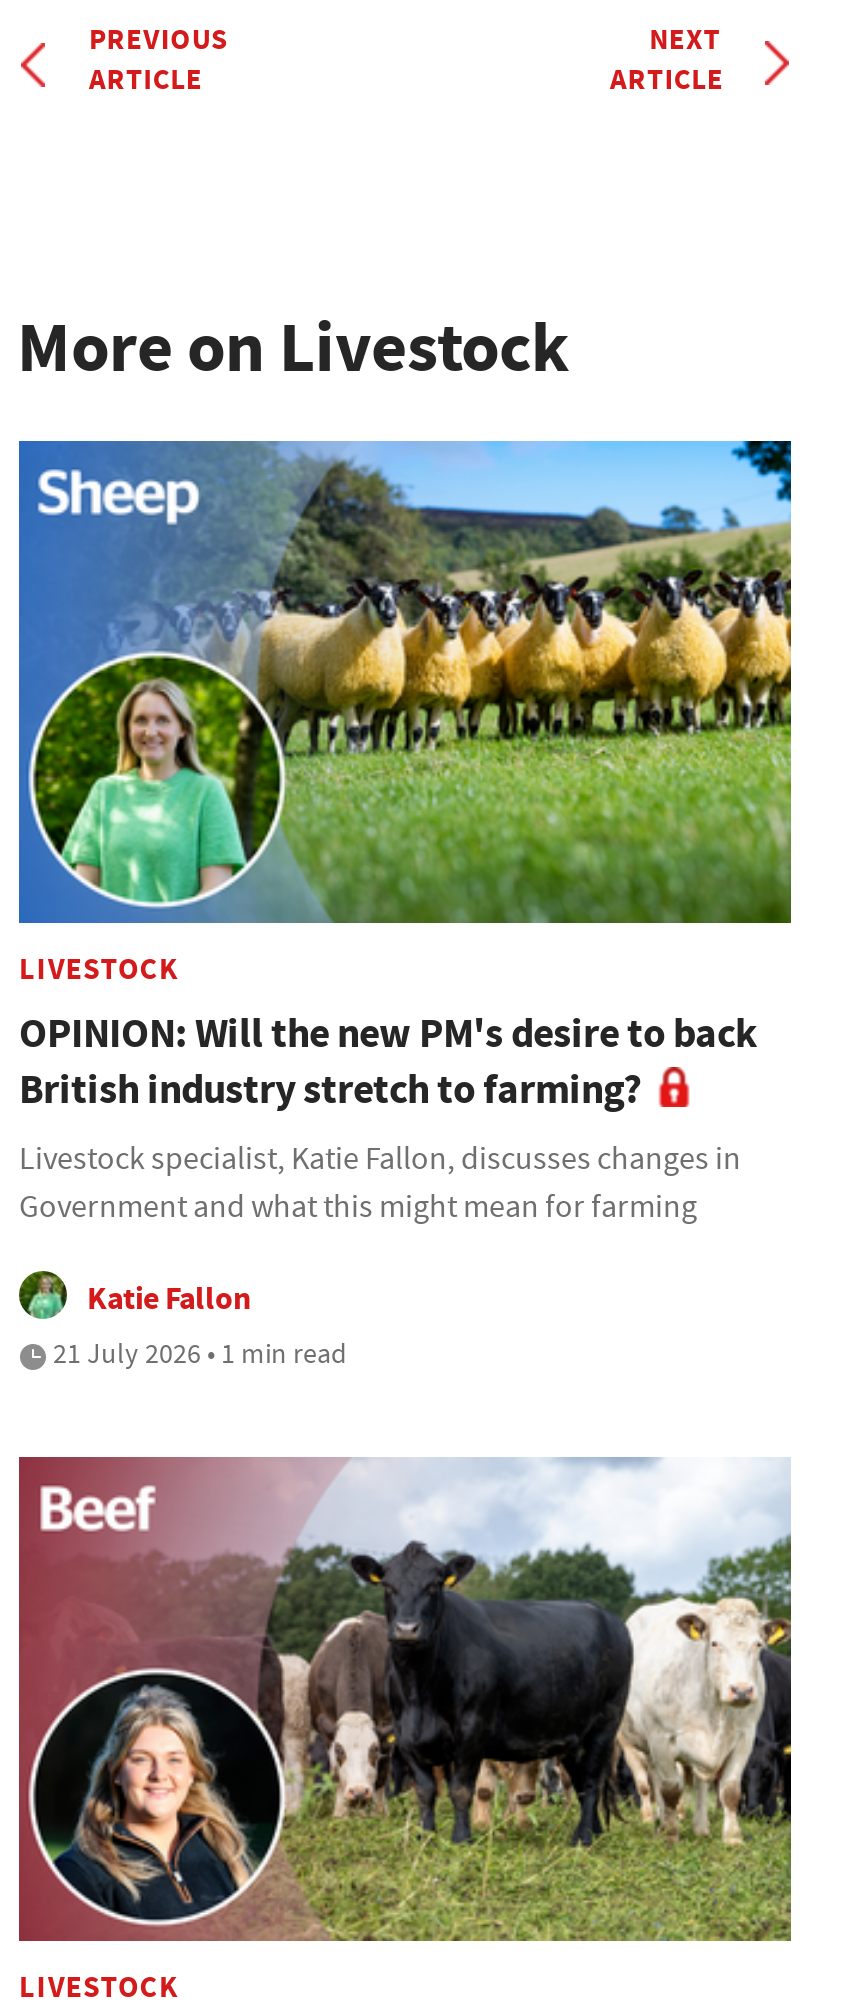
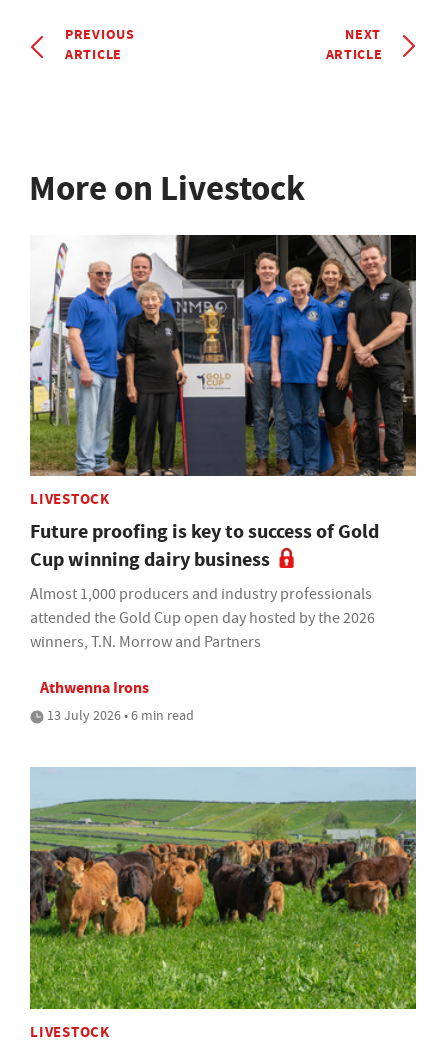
[17,439,793,925] [image] -> [29,234,417,477] [image]
[19,1007,757,1227] OPINION: Will the new PM's desire to back | British industry stretch to farming? | Livestock specialist, Katie Fallon, discusses changes in | Government and what this might mean for farming -> [30,518,379,652] Future proofing is key to success of Gold | Cup winning dairy business | Almost 1,000 producers and industry professionals | attended the Gold Cup open day hosted by the 2026 | winners, T.N. Morrow and Partners
[47,1277,347,1371] Katie Fallon | 21 July 2026 • 1 min read -> [40,677,194,724] Athwenna Irons | 13 July 2026 • 6 min read
[17,1455,793,1943] [image] -> [29,767,417,1010] [image]

